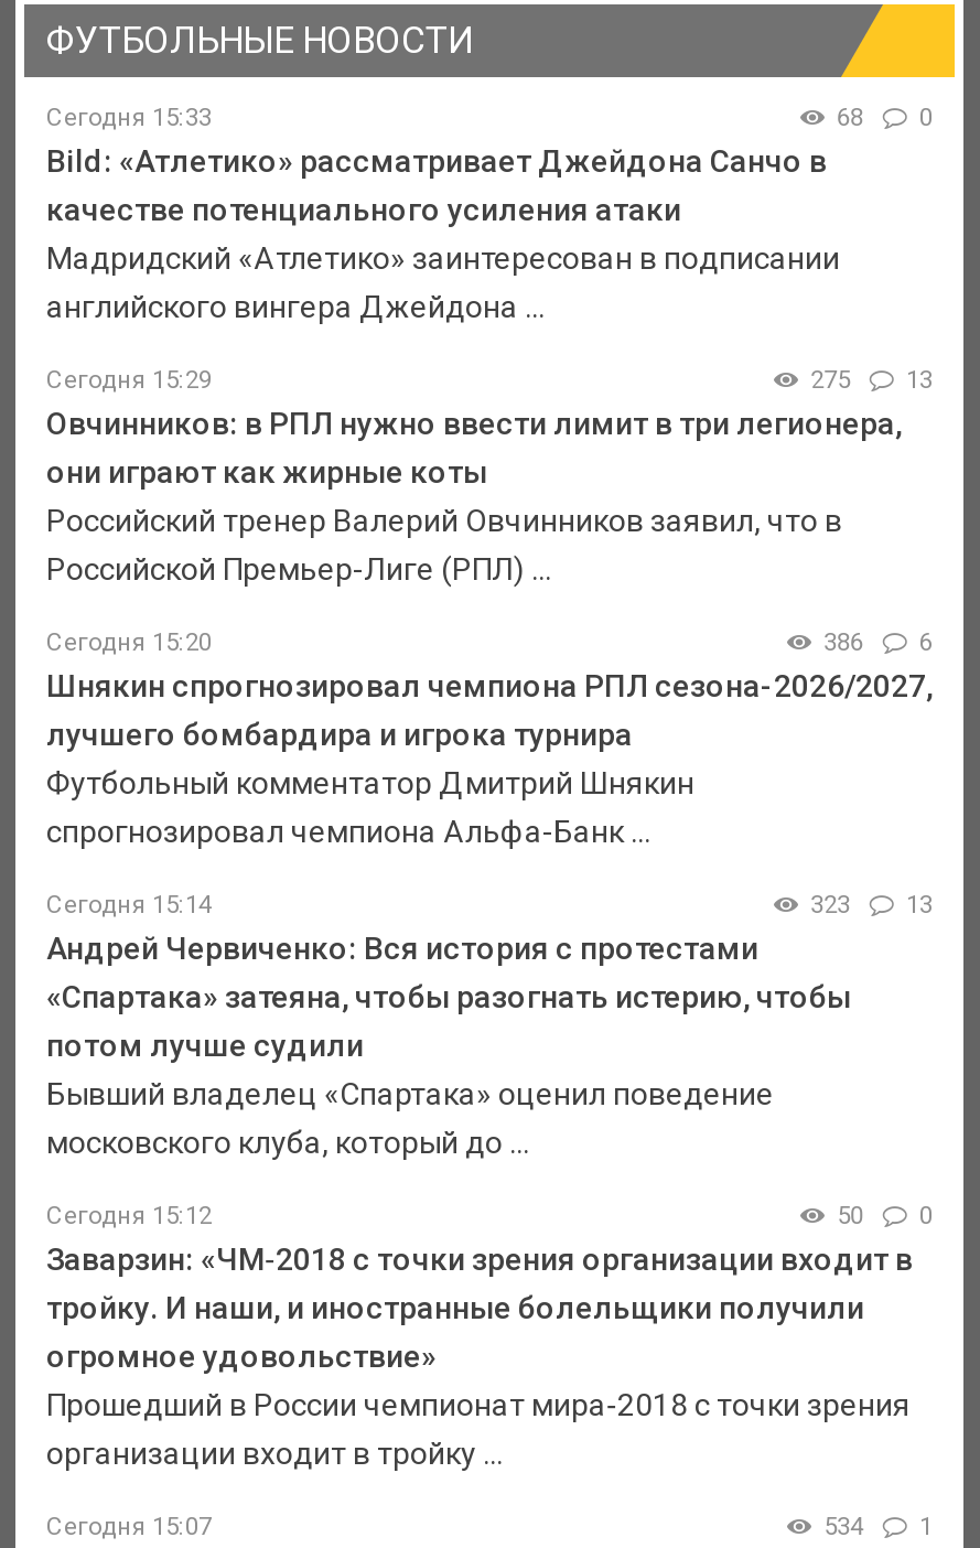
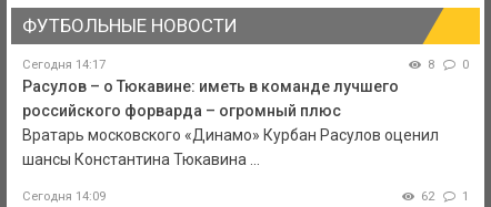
[46,104,212,132] Сегодня 15:33 -> [22,58,106,72] Сегодня 14:17
[837,104,933,132] 68 0 -> [427,58,469,72] 8 0
[46,143,933,1541] Bild: «Атлетико» рассматривает Джейдона Санчо в | качестве потенциального усиления атаки | Мадридский «Атлетико» заинтересован в подписании | английского вингера Джейдона ... | Сегодня 15:29 | 275 | 13 | Овчинников: в РПЛ нужно ввести лимит в три легионера, | они играют как жирные коты | Российский тренер Валерий Овчинников заявил, что в | Российской Премьер-Лиге (РПЛ) ... | Сегодня 15:20 | 386 | 6 | Шнякин спрогнозировал чемпиона РПЛ сезона-2026/2027, | лучшего бомбардира и игрока турнира | Футбольный комментатор Дмитрий Шнякин | спрогнозировал чемпиона Альфа-Банк ... | Сегодня 15:14 | 323 | 13 | Андрей Червиченко: Вся история с протестами | «Спартака» затеяна, чтобы разогнать истерию, чтобы | потом лучше судили | Бывший владелец «Спартака» оценил поведение | московского клуба, который до ... | Сегодня 15:12 | 50 | 0 | Заварзин: «ЧМ‑2018 с точки зрения организации входит в | тройку. И наши, и иностранные болельщики получили | огромное удовольствие» | Прошедший в России чемпионат мира‑2018 с точки зрения | организации входит в тройку ... | Сегодня 15:07 | 534 -> [22,77,439,204] Расулов – о Тюкавине: иметь в команде лучшего | российского форварда – огромный плюс | Вратарь московского «Динамо» Курбан Расулов оценил | шансы Константина Тюкавина ... | Сегодня 14:09 | 62

